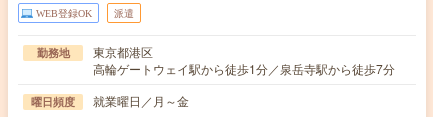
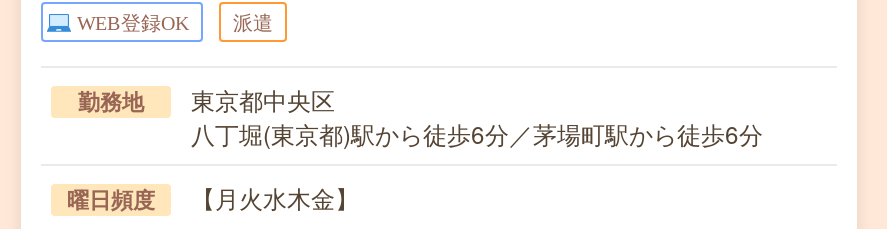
[93,43,395,77] 東京都港区 | 高輪ゲートウェイ駅から徒歩1分／泉岳寺駅から徒歩7分 -> [191,82,763,150] 東京都中央区 | 八丁堀(東京都)駅から徒歩6分／茅場町駅から徒歩6分
[93,92,189,109] 就業曜日／月～金 -> [191,180,359,214] 【月火水木金】

